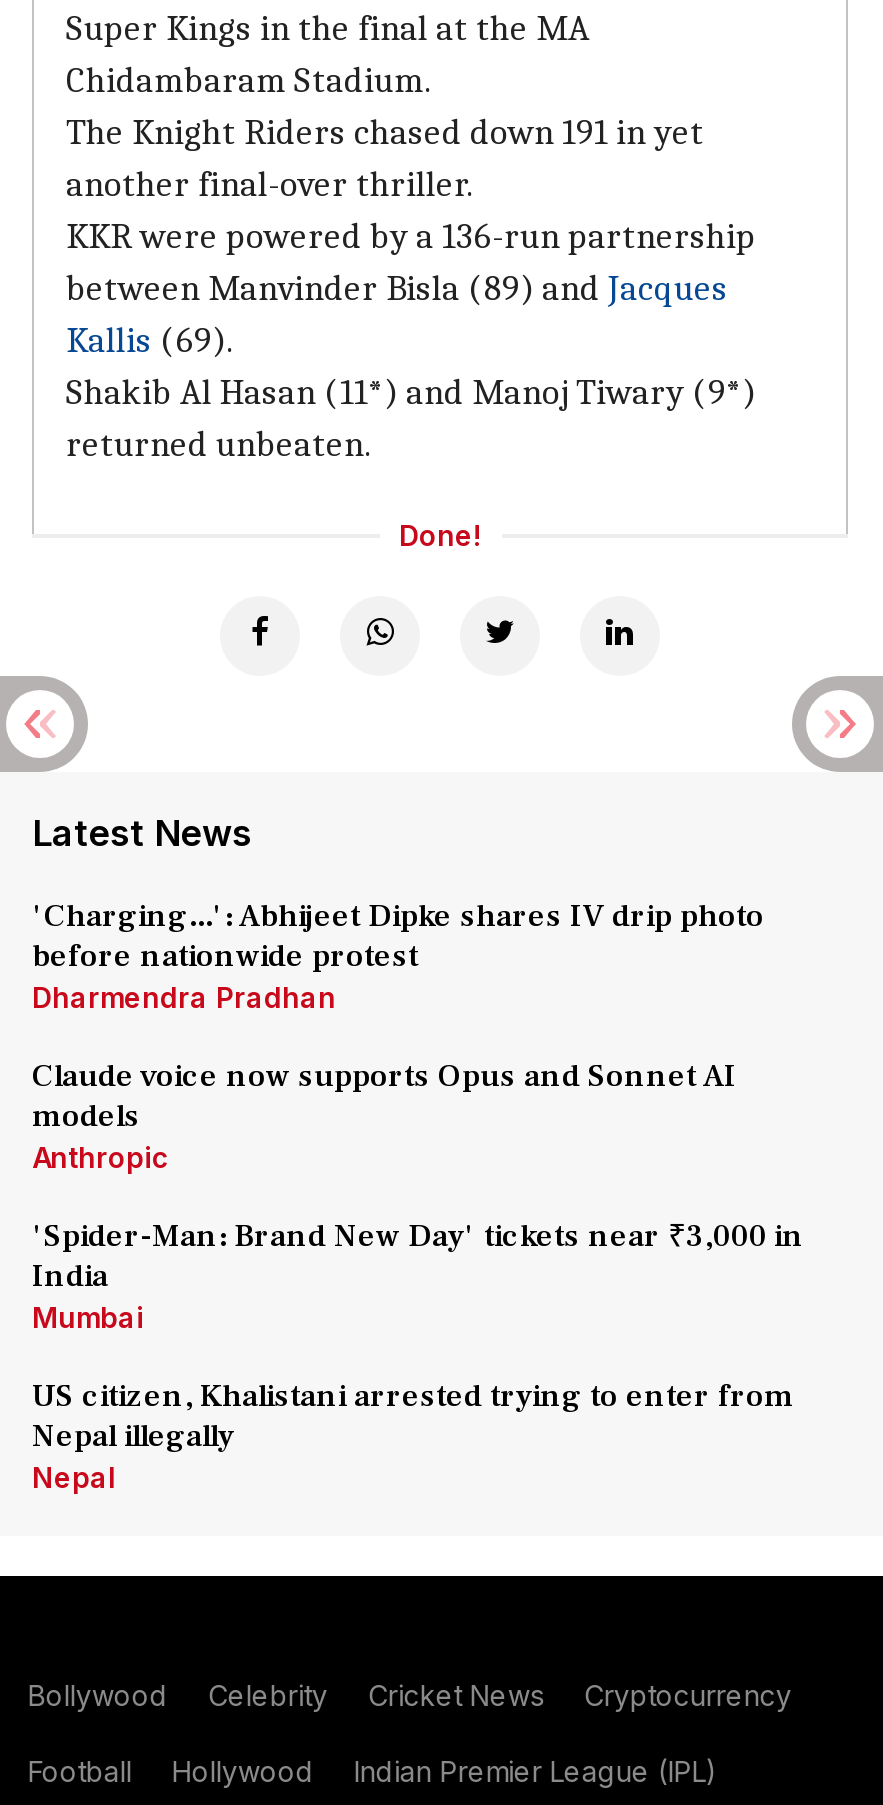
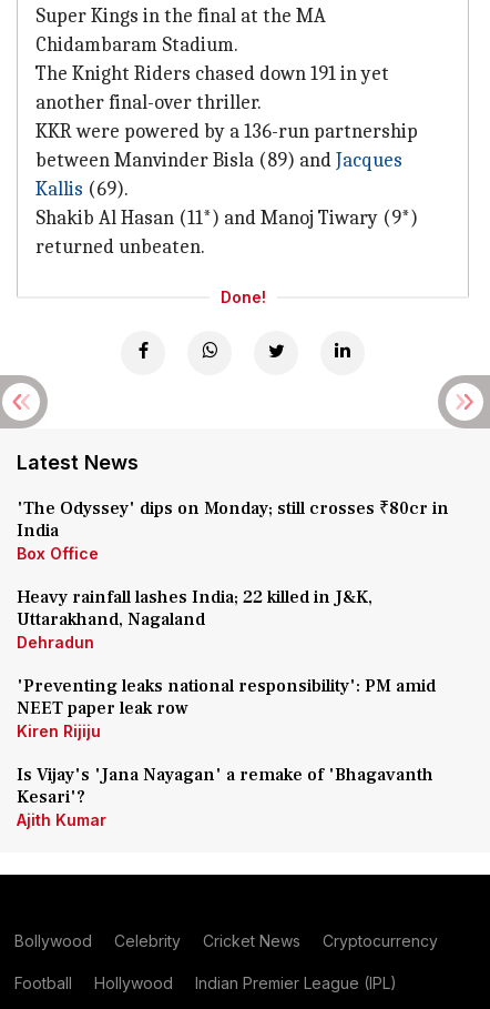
[32,896,804,1256] 'Charging...': Abhijeet Dipke shares IV drip photo | before nationwide protest | Dharmendra Pradhan | Claude voice now supports Opus and Sonnet AI | models | Anthropic | 'Spider-Man: Brand New Day' tickets near ₹3,000 in -> [17,497,449,519] 'The Odyssey' dips on Monday; still crosses ₹80cr in
moved [32,1256,108,1296] -> [17,519,59,542]: India
[32,1300,794,1494] Mumbai | US citizen, Khalistani arrested trying to enter from | Nepal illegally | Nepal -> [17,544,436,829] Box Office | Heavy rainfall lashes India; 22 killed in J&K, | Uttarakhand, Nagaland | Dehradun | 'Preventing leaks national responsibility': PM amid | NEET paper leak row | Kiren Rijiju | Is Vijay's 'Jana Nayagan' a remake of 'Bhagavanth | Kesari'? | Ajith Kumar

